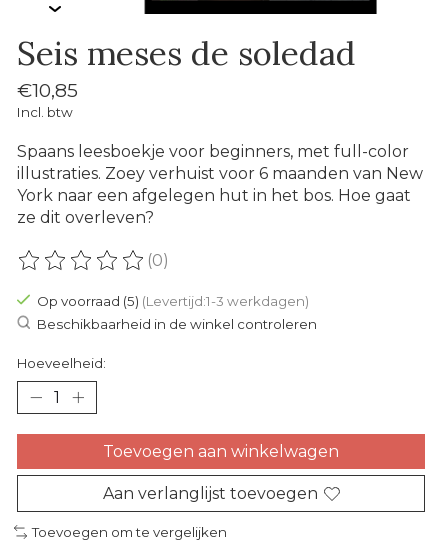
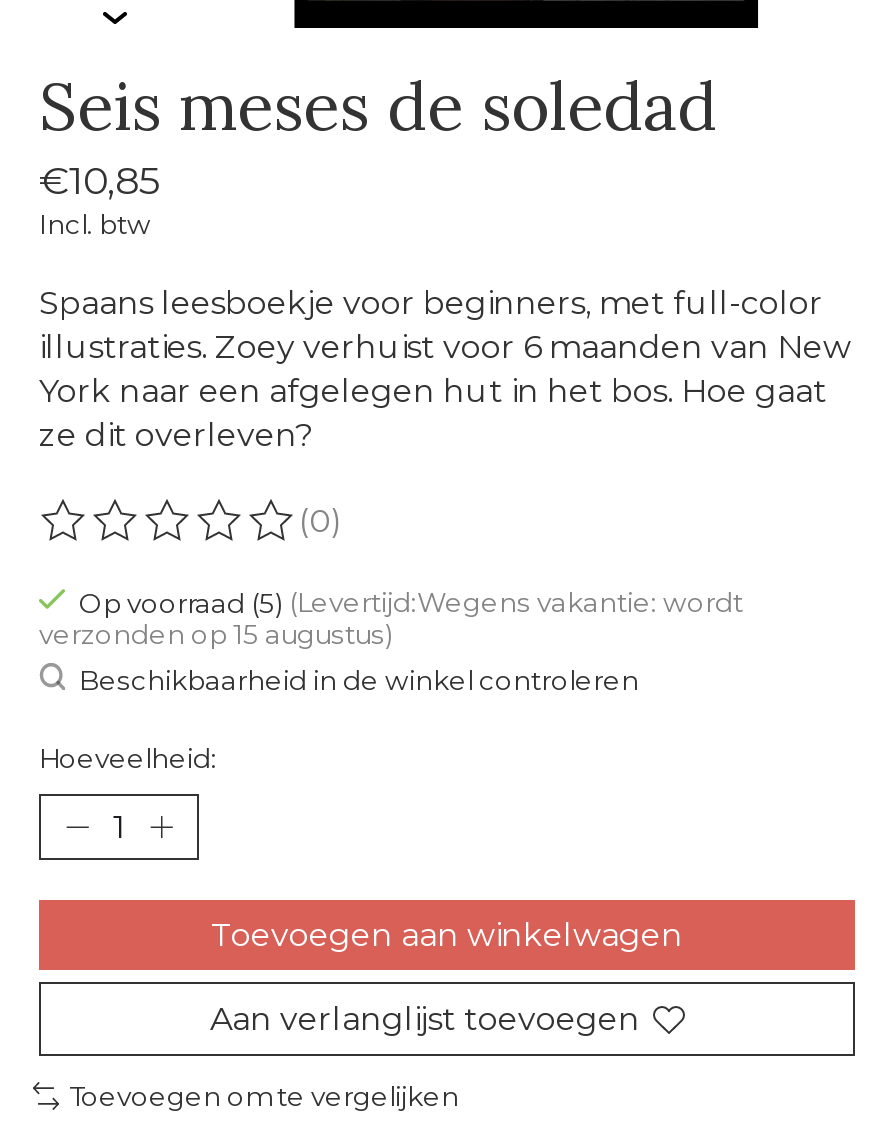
[37,293,309,309] Op voorraad (5) (Levertijd:1-3 werkdagen) -> [39,586,743,650] Op voorraad (5) (Levertijd:Wegens vakantie: wordt | verzonden op 15 augustus)

